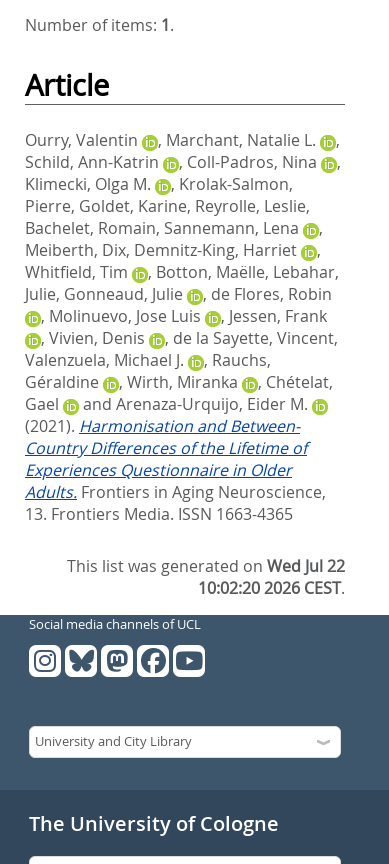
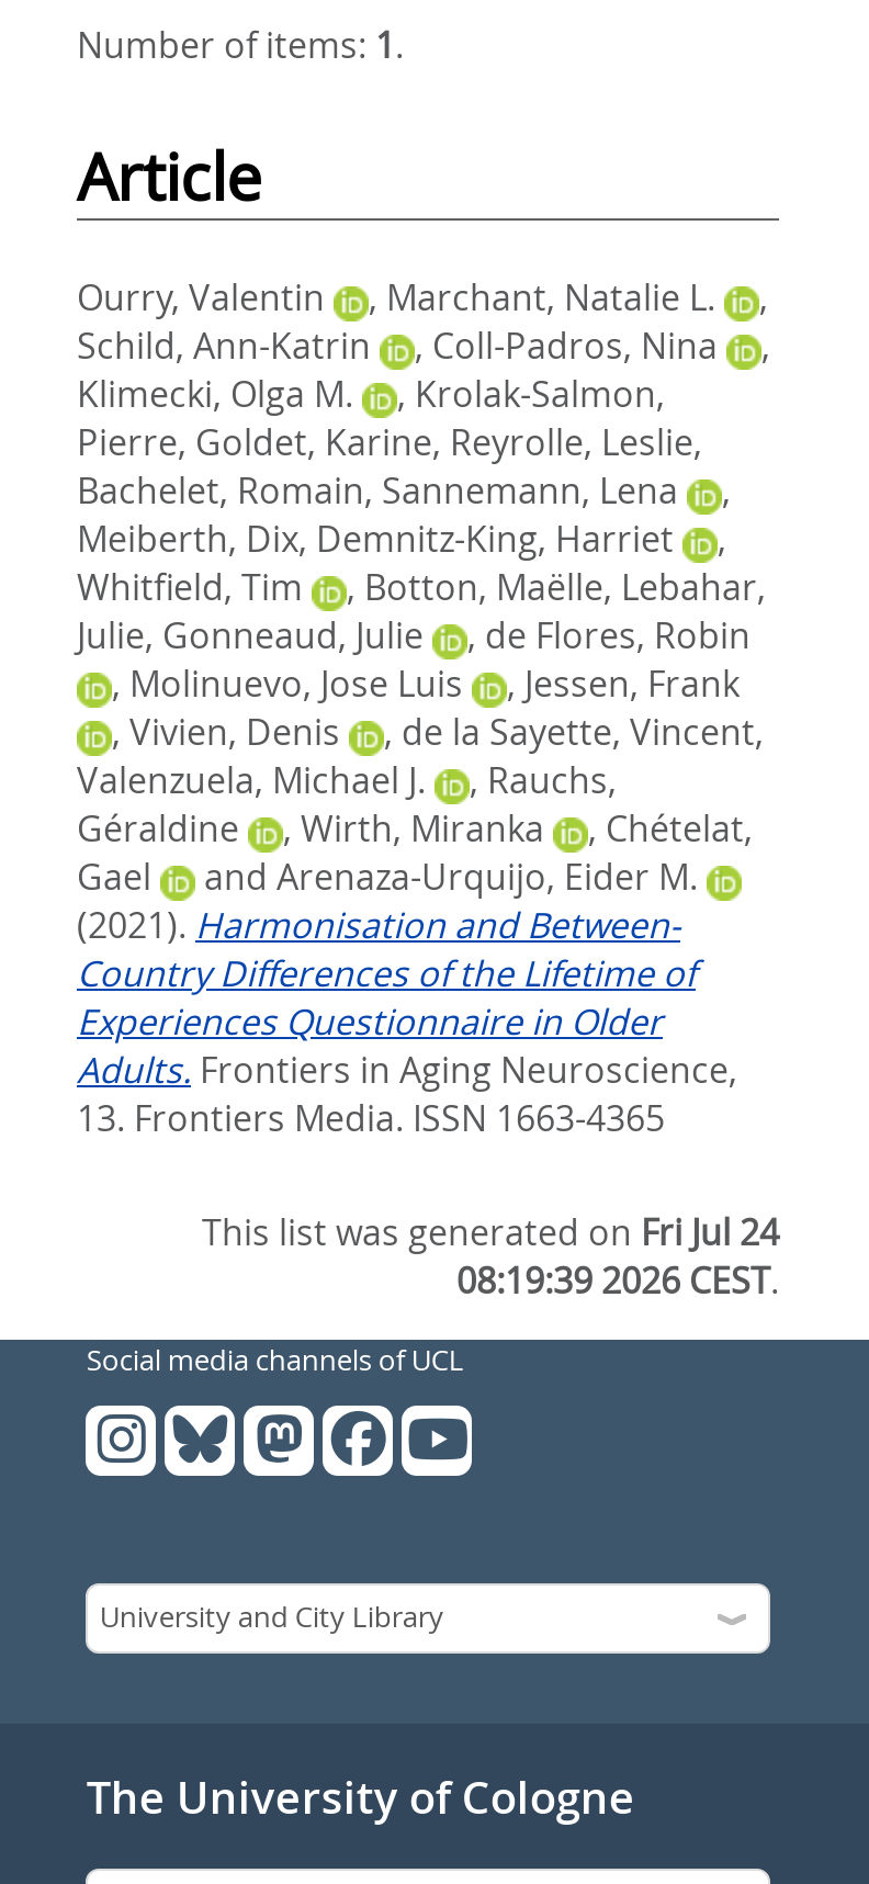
[67,555,345,577] This list was generated on Wed Jul 22 -> [202,1208,779,1256] This list was generated on Fri Jul 24
[198,577,345,599] 10:02:20 2026 CEST. -> [456,1256,779,1304] 08:19:39 2026 CEST.

